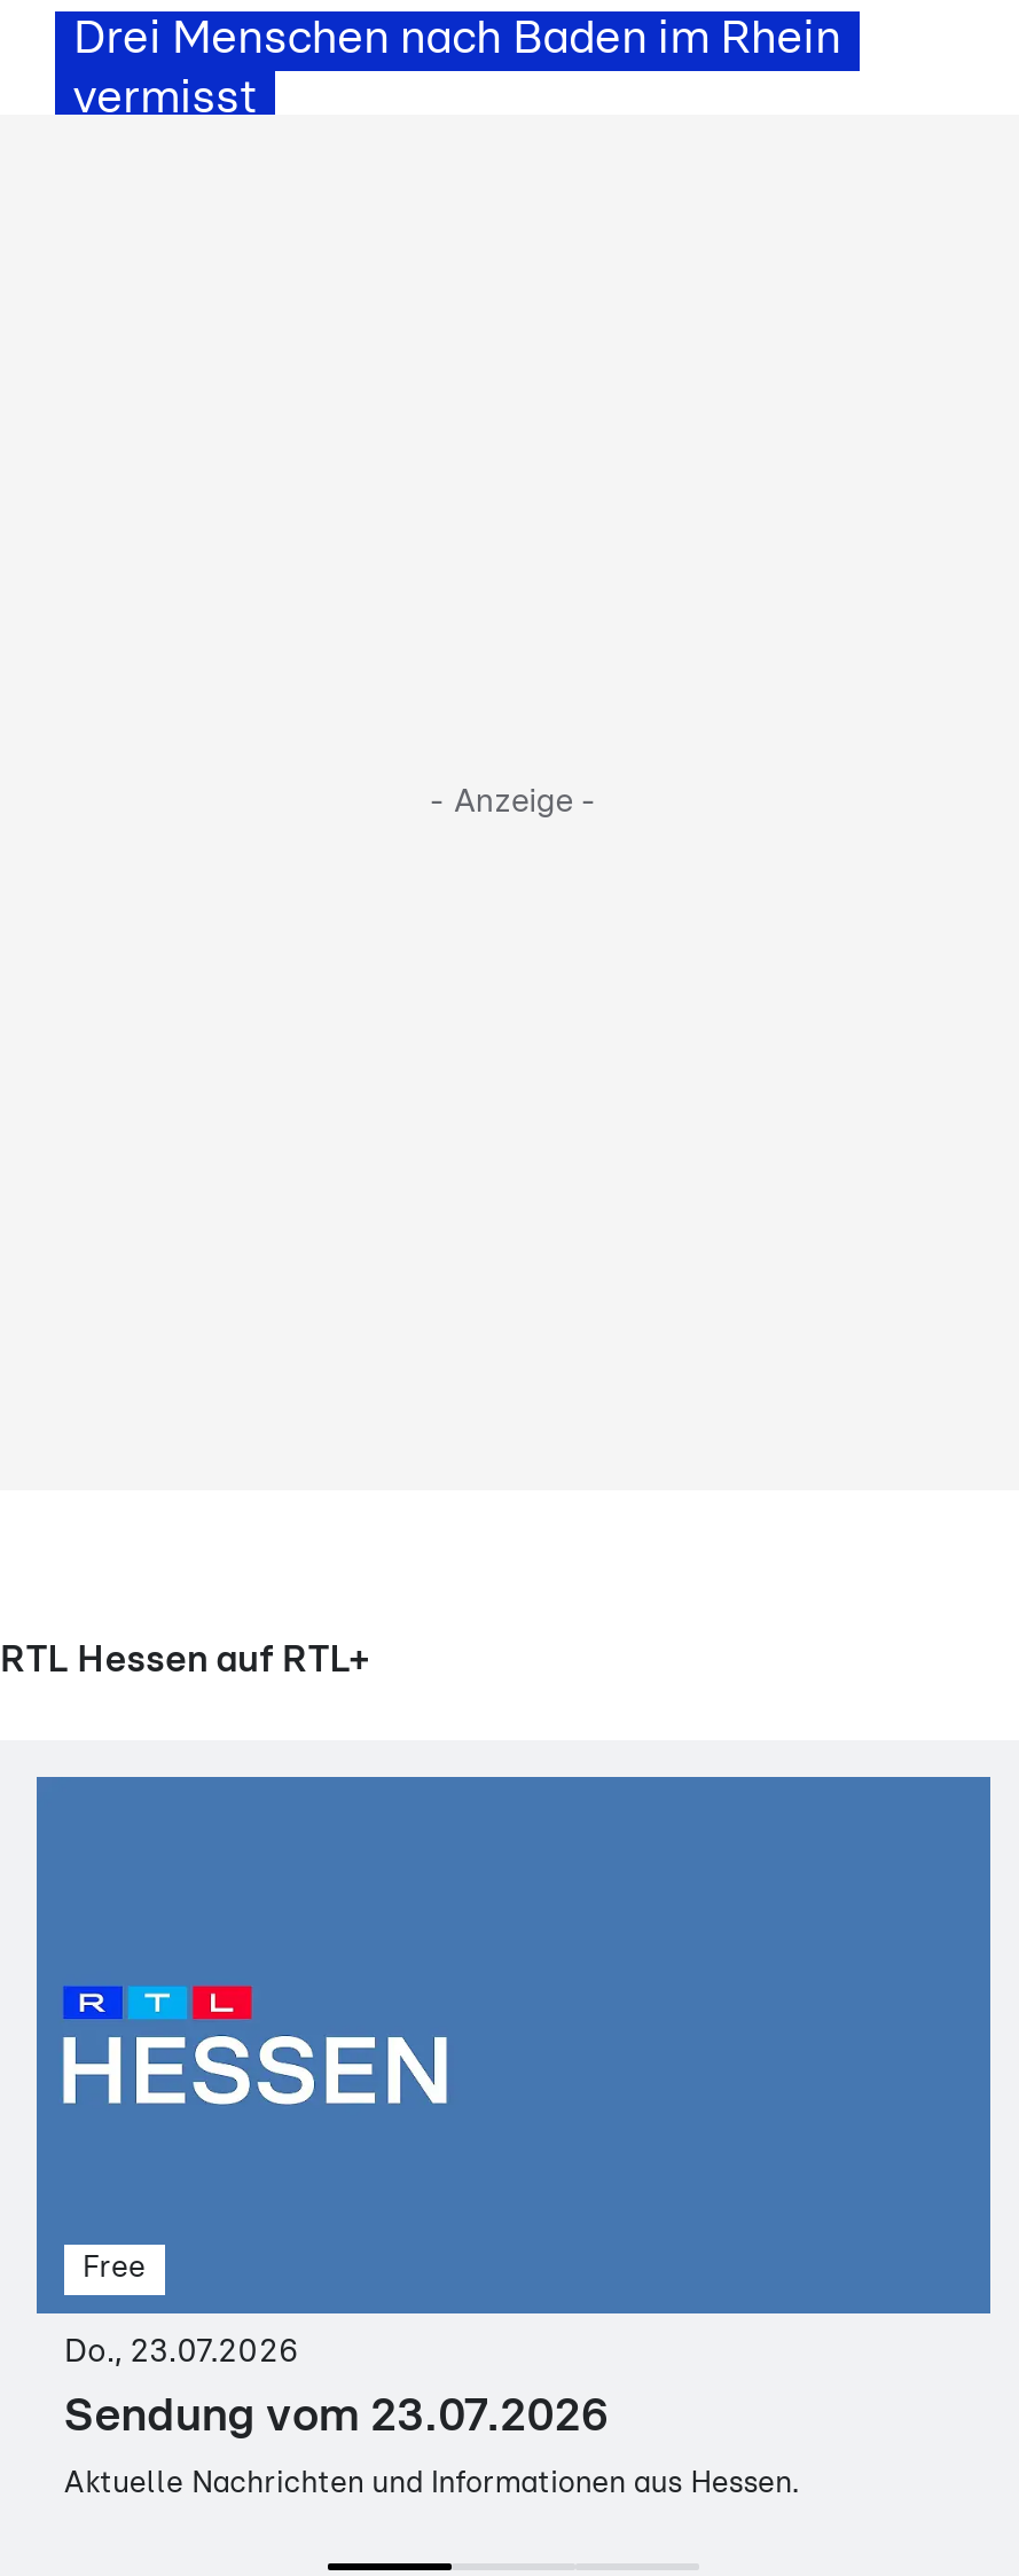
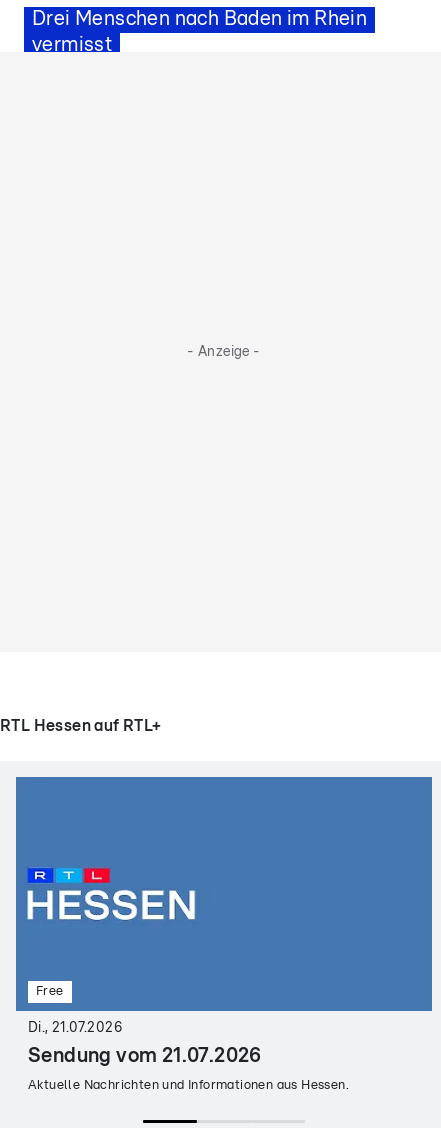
[64,2337,298,2369] Do., 23.07.2026 -> [28,1021,122,1035] Di., 21.07.2026
[64,2394,609,2440] Sendung vom 23.07.2026 -> [28,1046,262,1066] Sendung vom 21.07.2026

